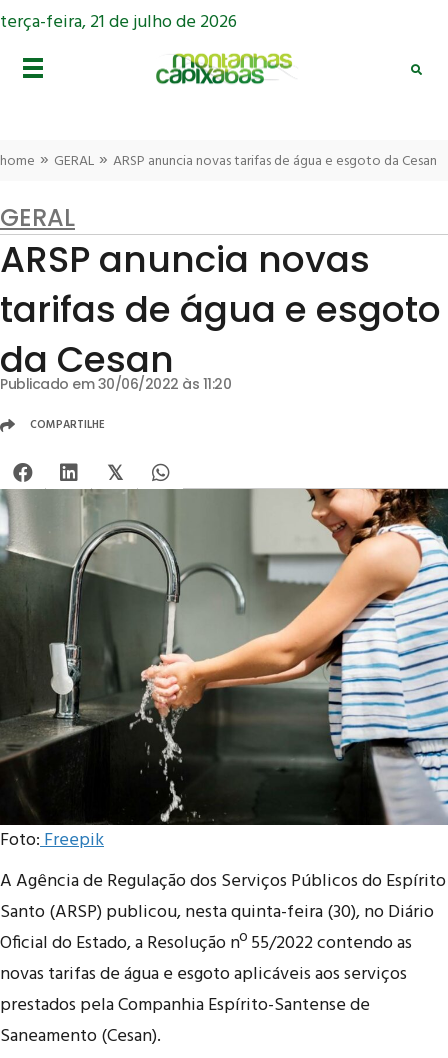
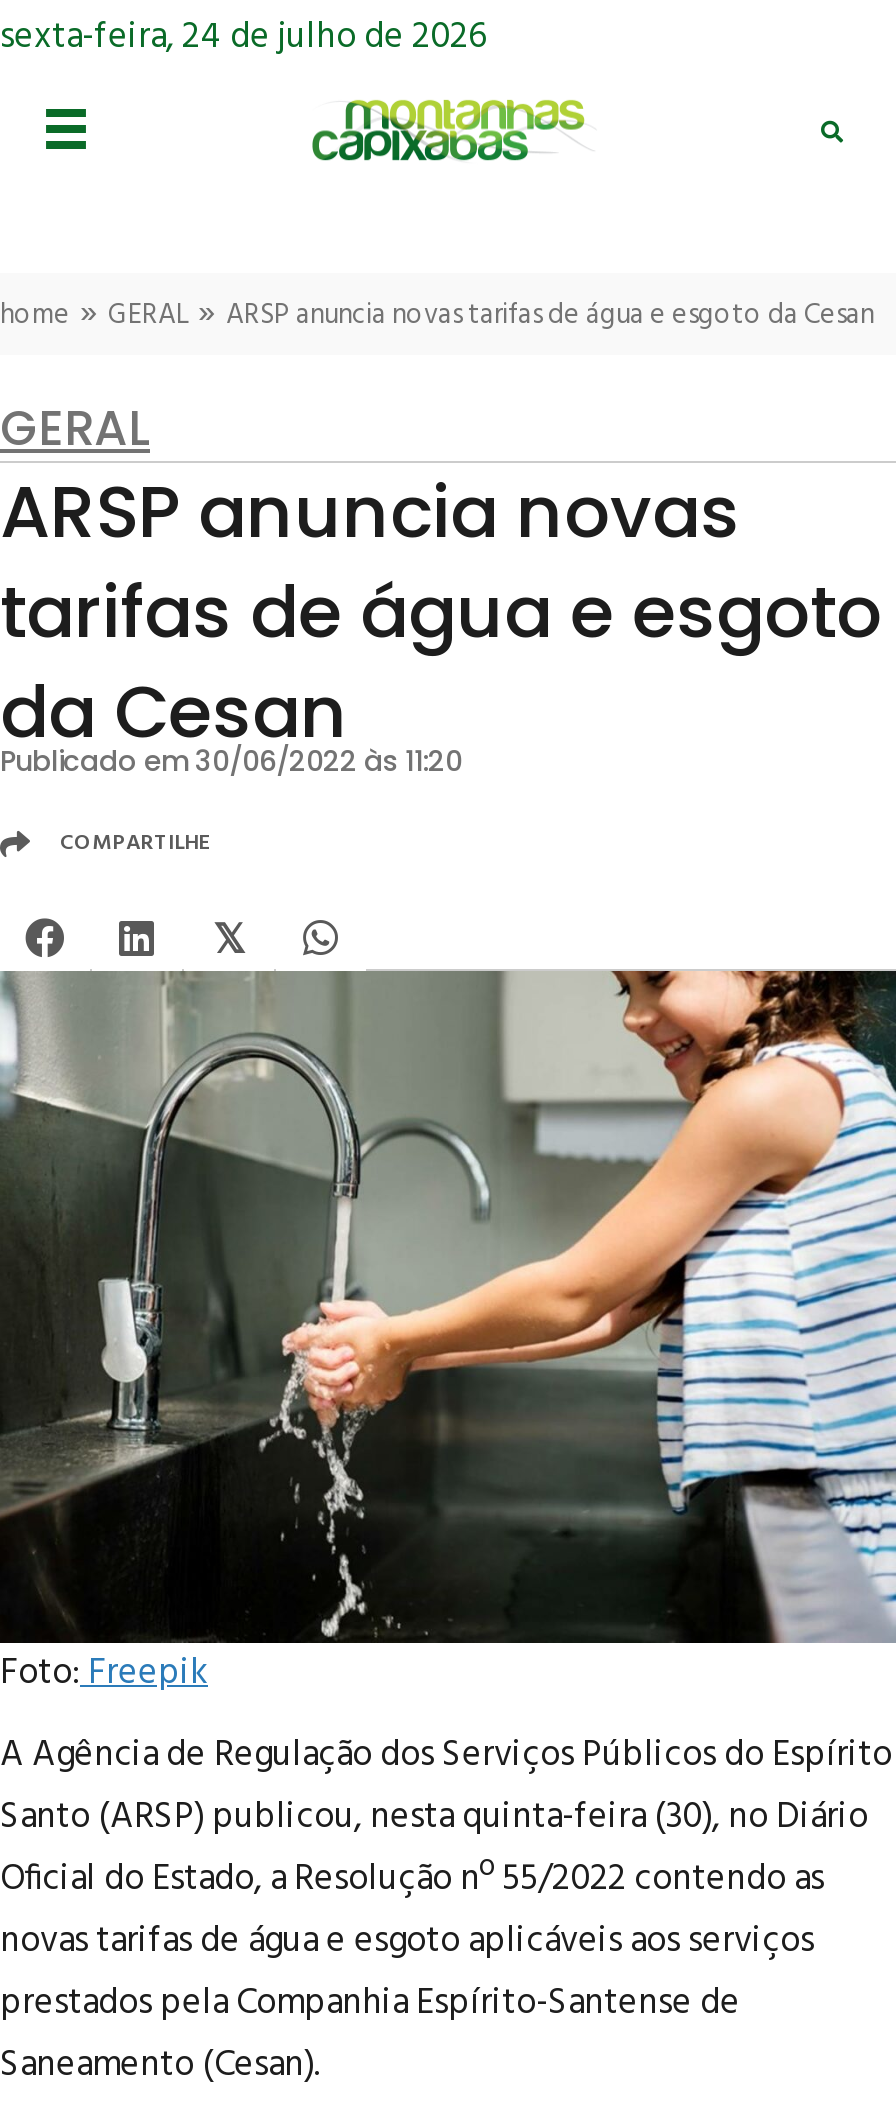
[0,8,237,37] terça-feira, 21 de julho de 2026 -> [0,9,486,67] sexta-feira, 24 de julho de 2026

